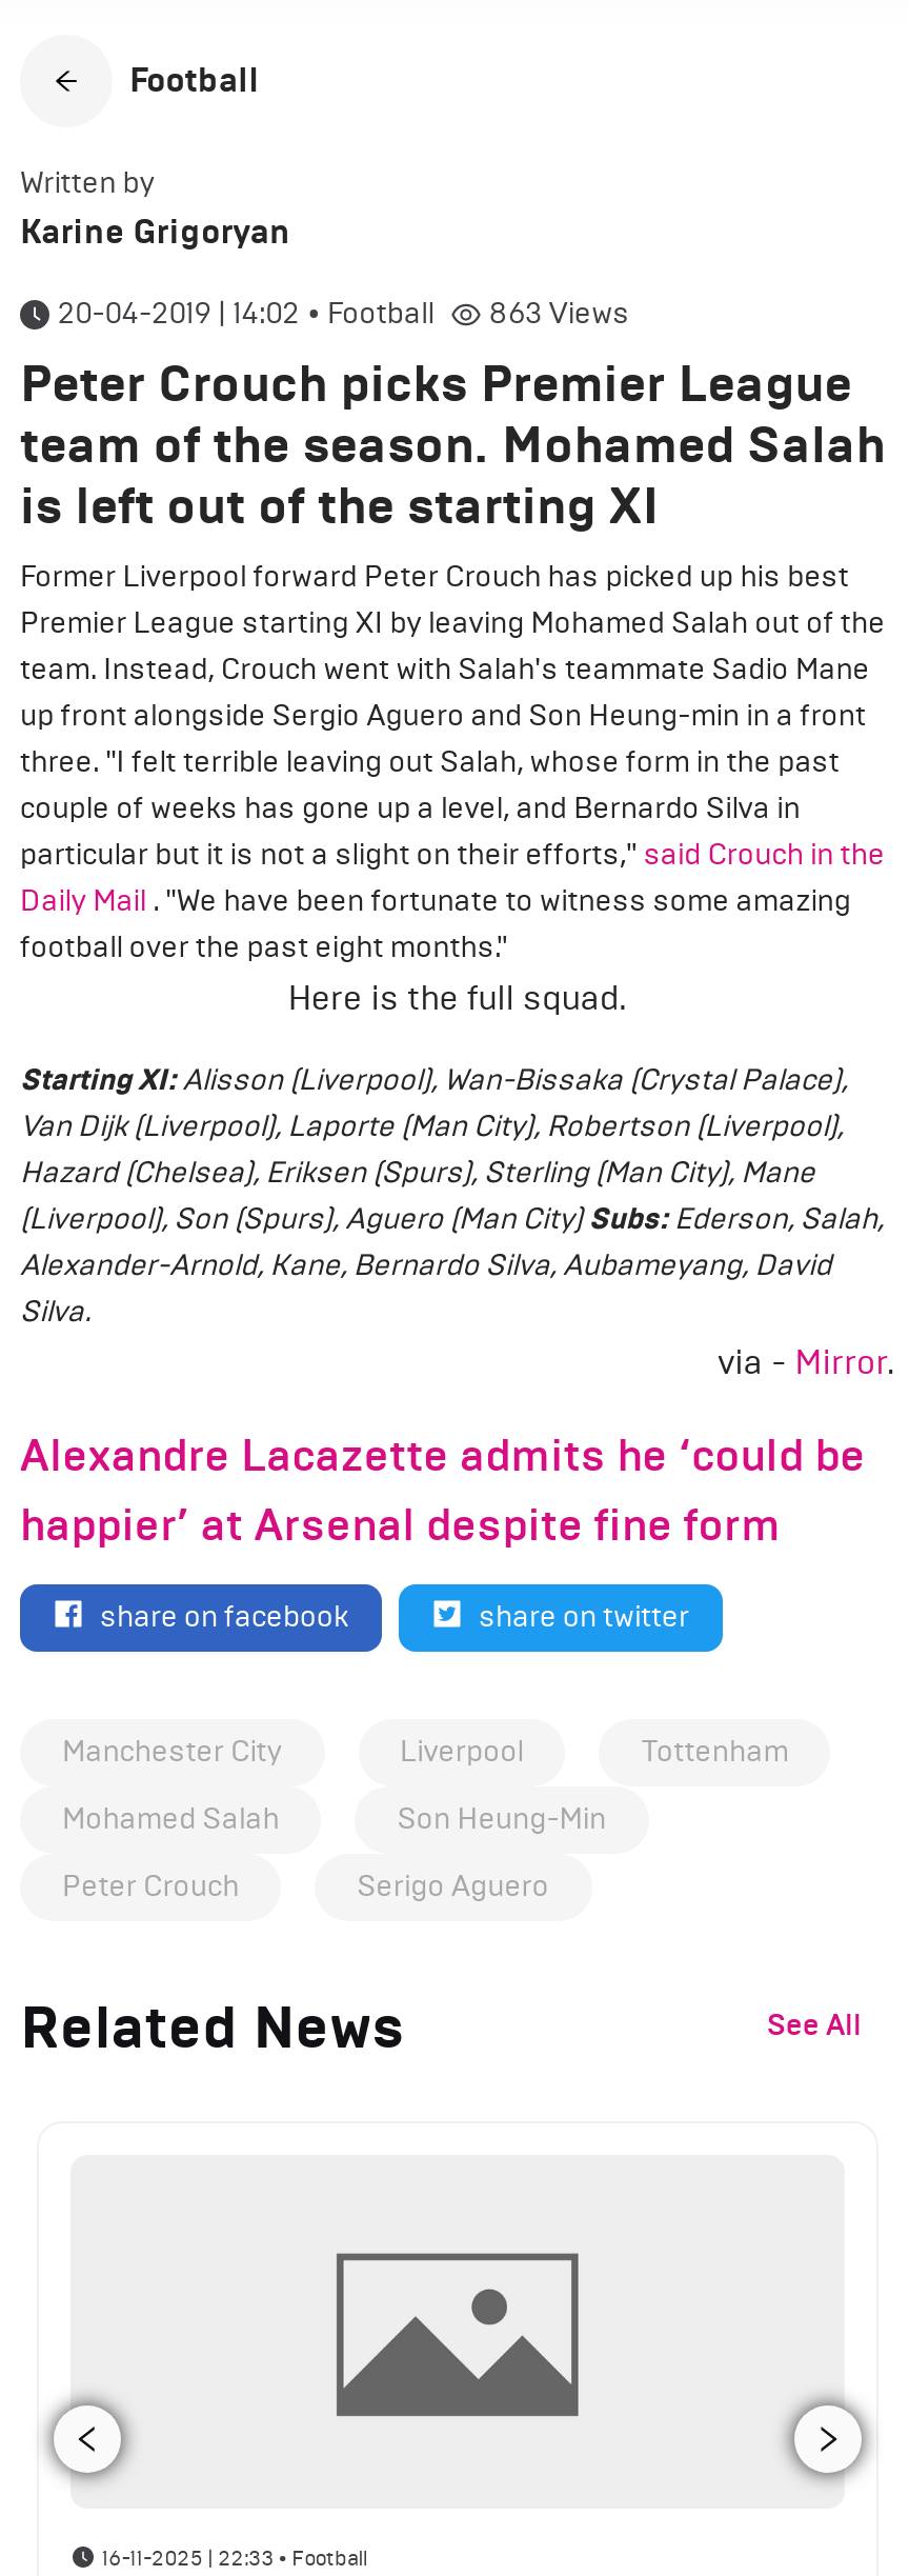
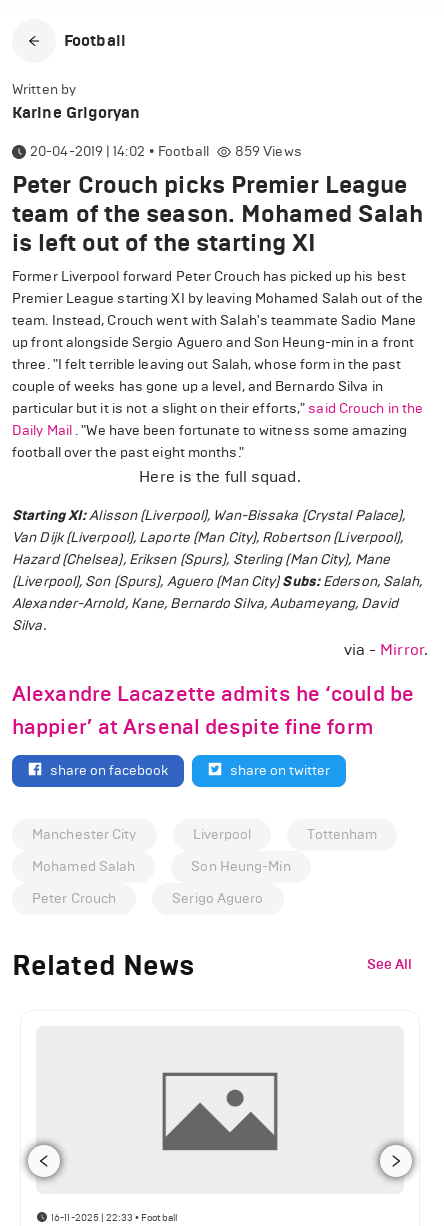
[489,296,630,332] 863 Views -> [235,143,302,160] 859 Views

